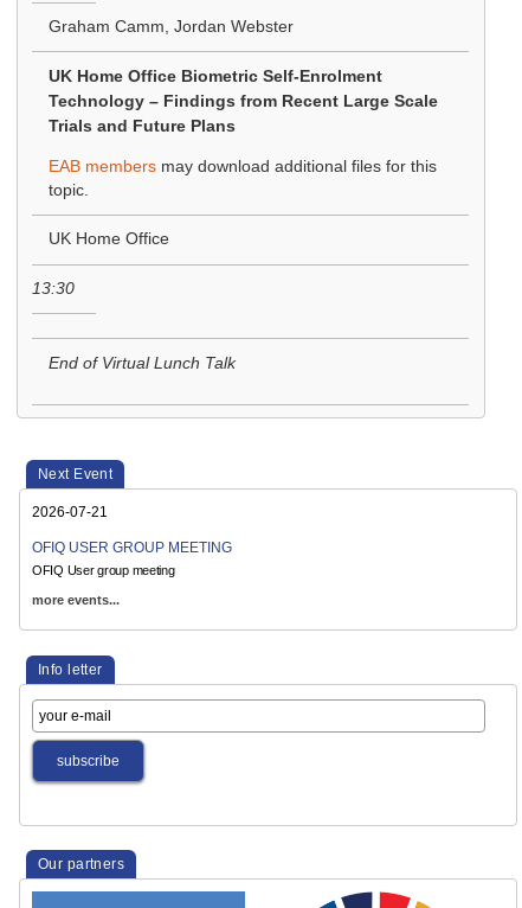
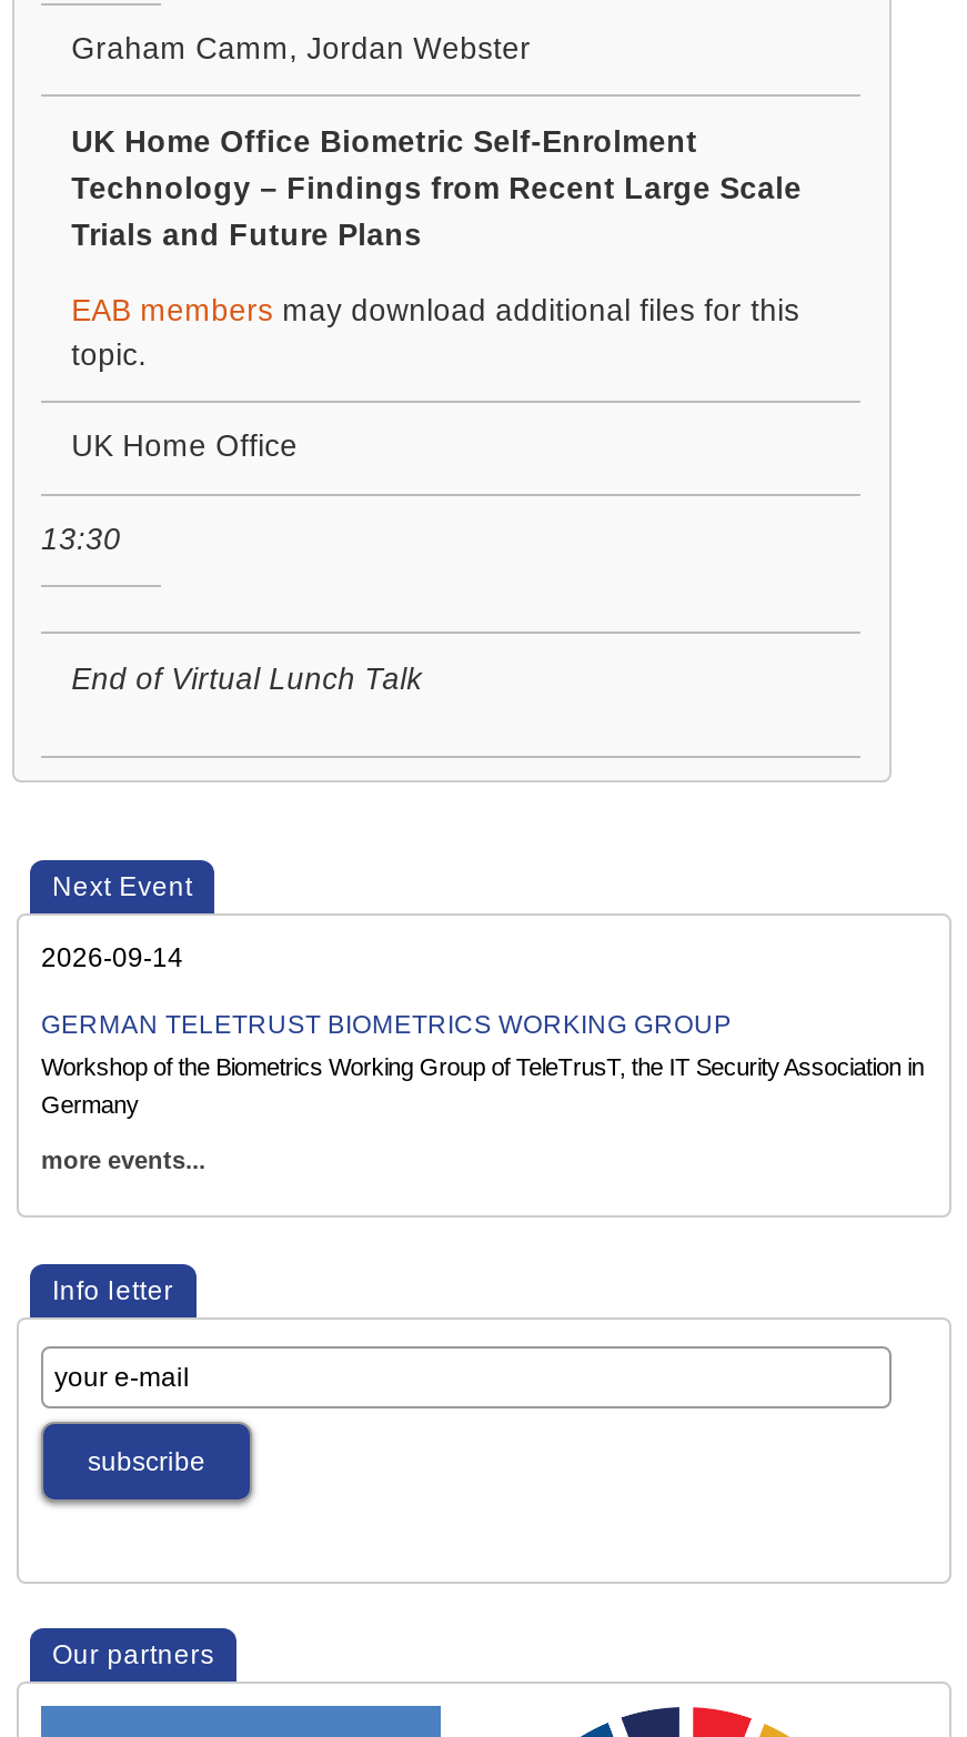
[32,504,108,521] 2026-07-21 -> [41,943,183,974] 2026-09-14
[32,539,232,554] OFIQ USER GROUP MEETING -> [41,1008,732,1037] GERMAN TELETRUST BIOMETRICS WORKING GROUP
[32,564,175,578] OFIQ User group meeting -> [41,1054,924,1119] Workshop of the Biometrics Working Group of TeleTrusT, the IT Security Association in | Germany

